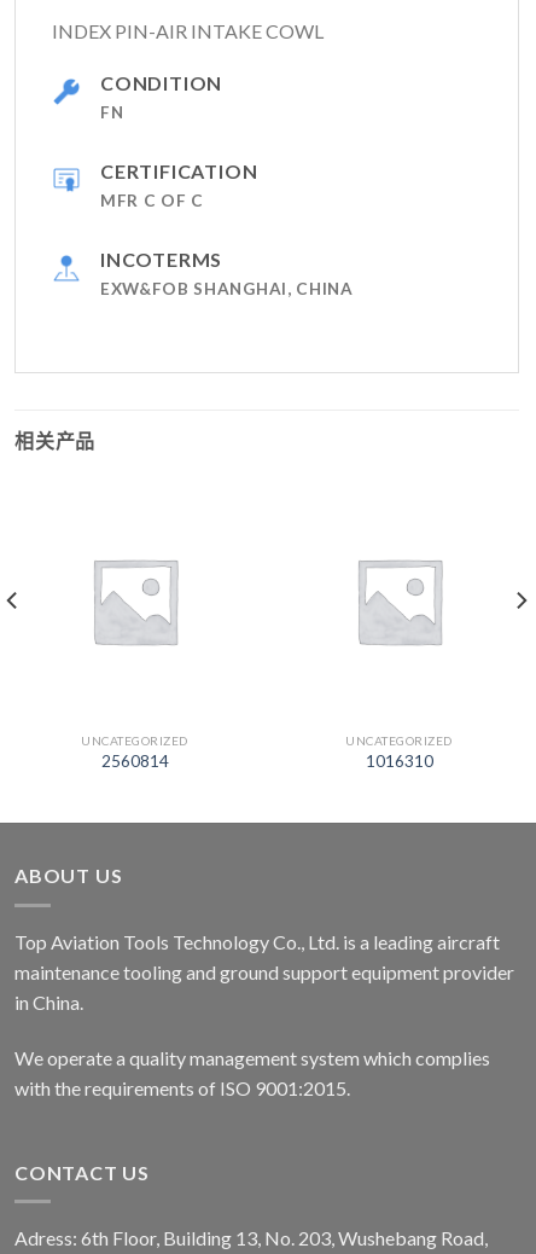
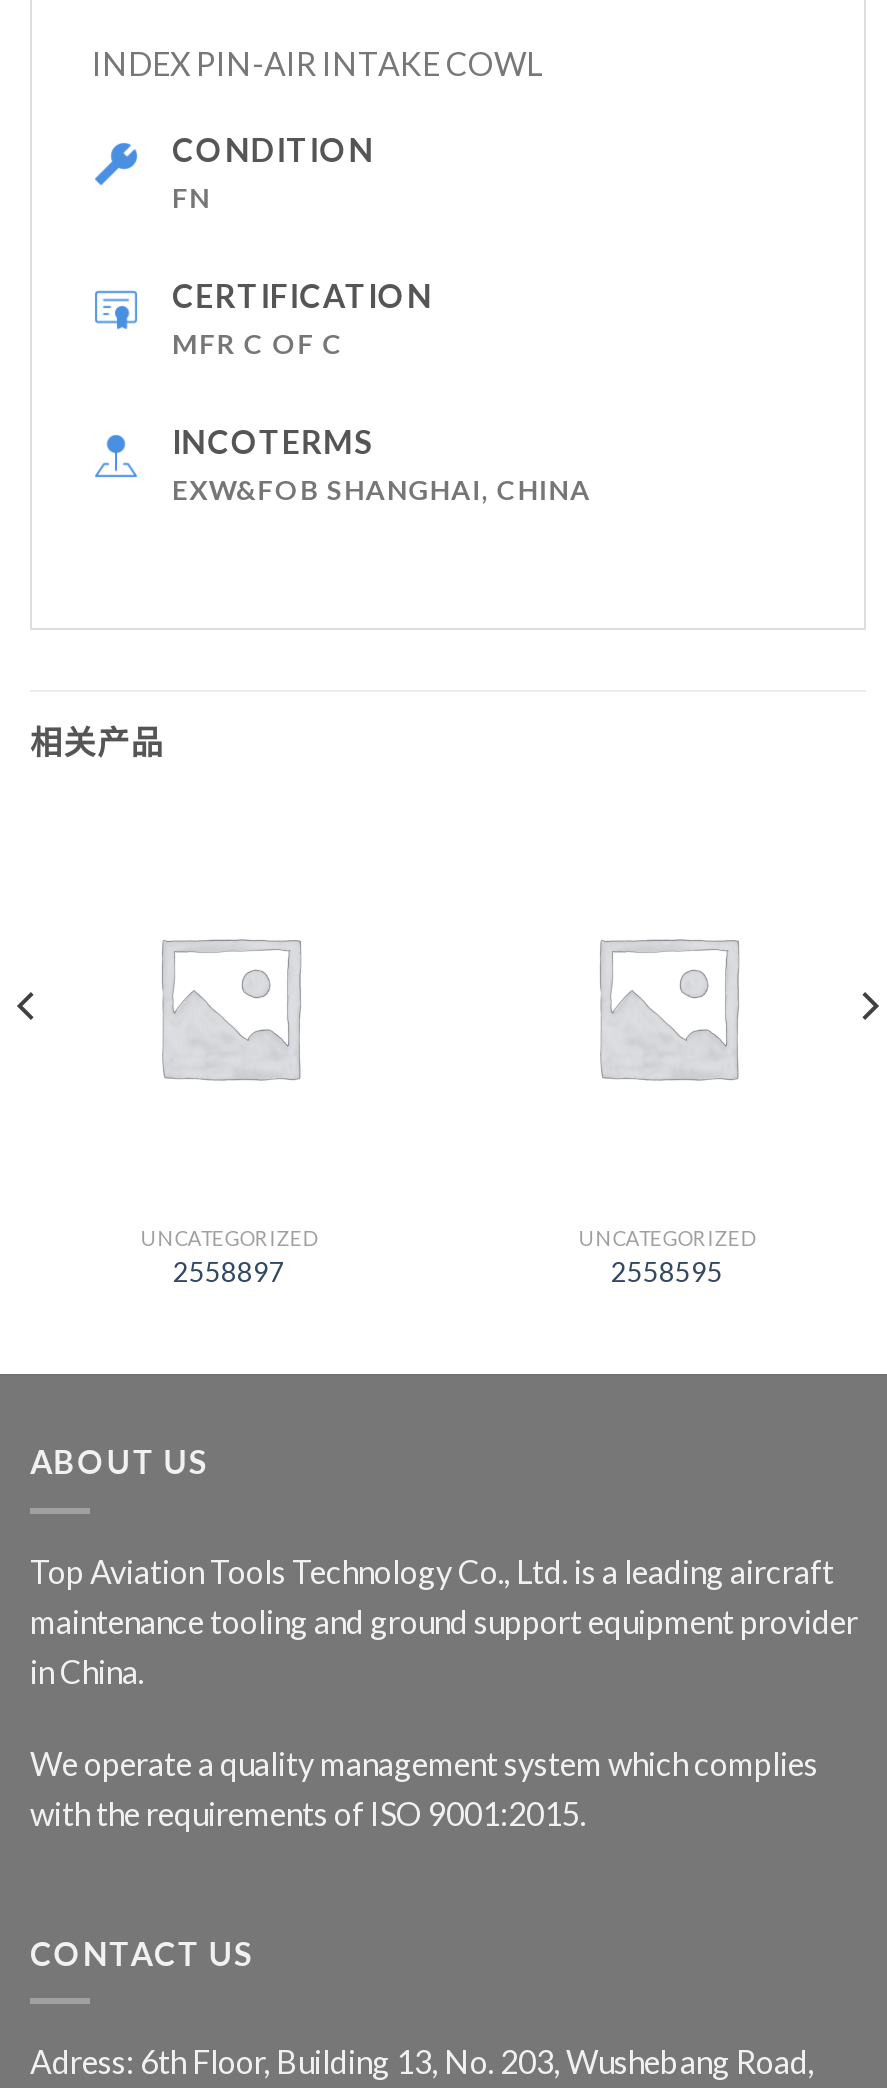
[101,752,168,771] 2560814 -> [173,1257,285,1289] 2558897
[365,752,433,771] 1016310 -> [611,1257,723,1289] 2558595

